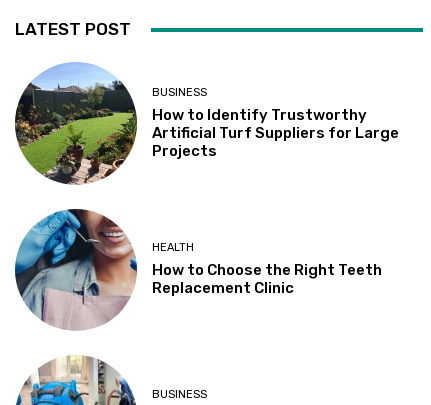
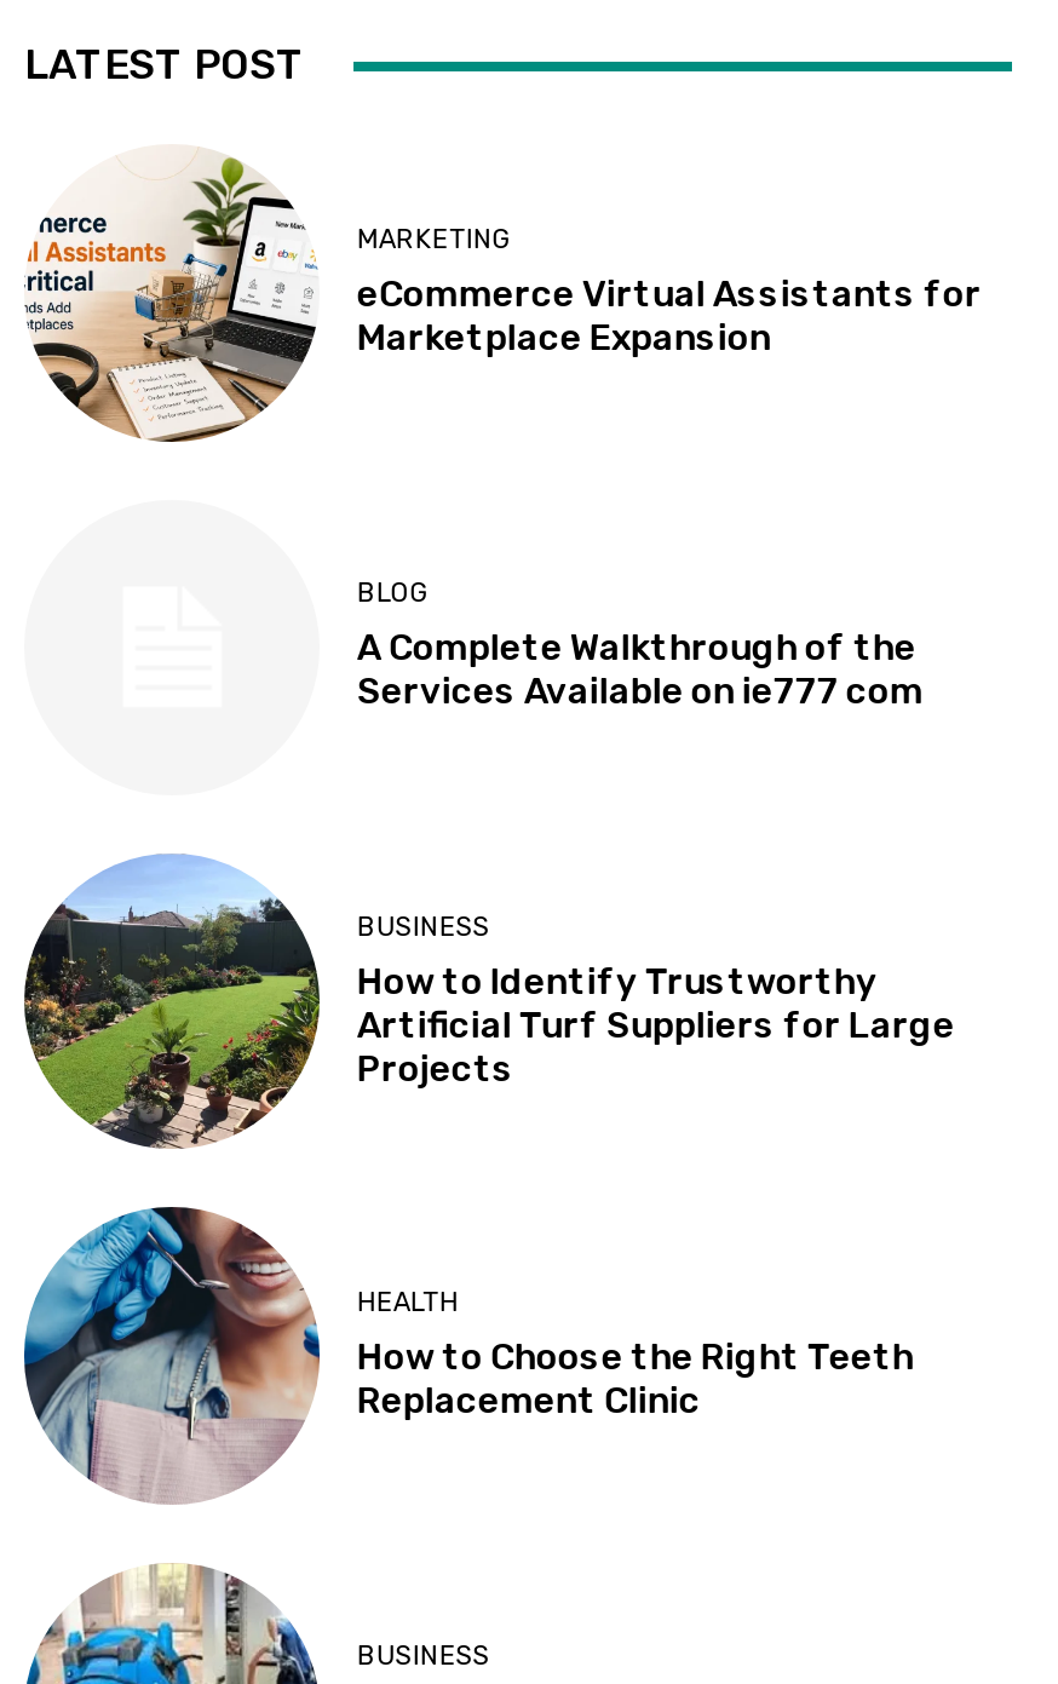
none -> [27,149,981,442] [image] | MARKETING | eCommerce Virtual Assistants for | Marketplace Expansion
none -> [357,578,923,714] BLOG | A Complete Walkthrough of the | Services Available on ie777 com

